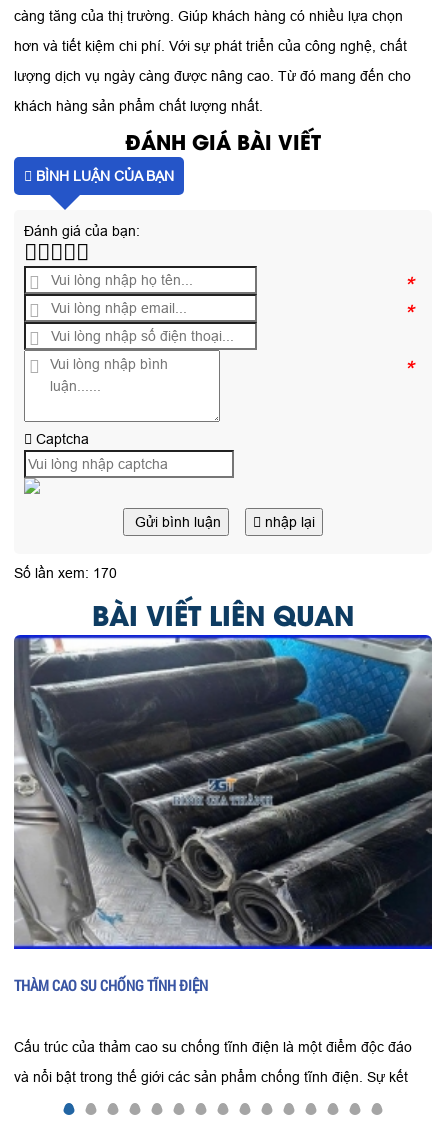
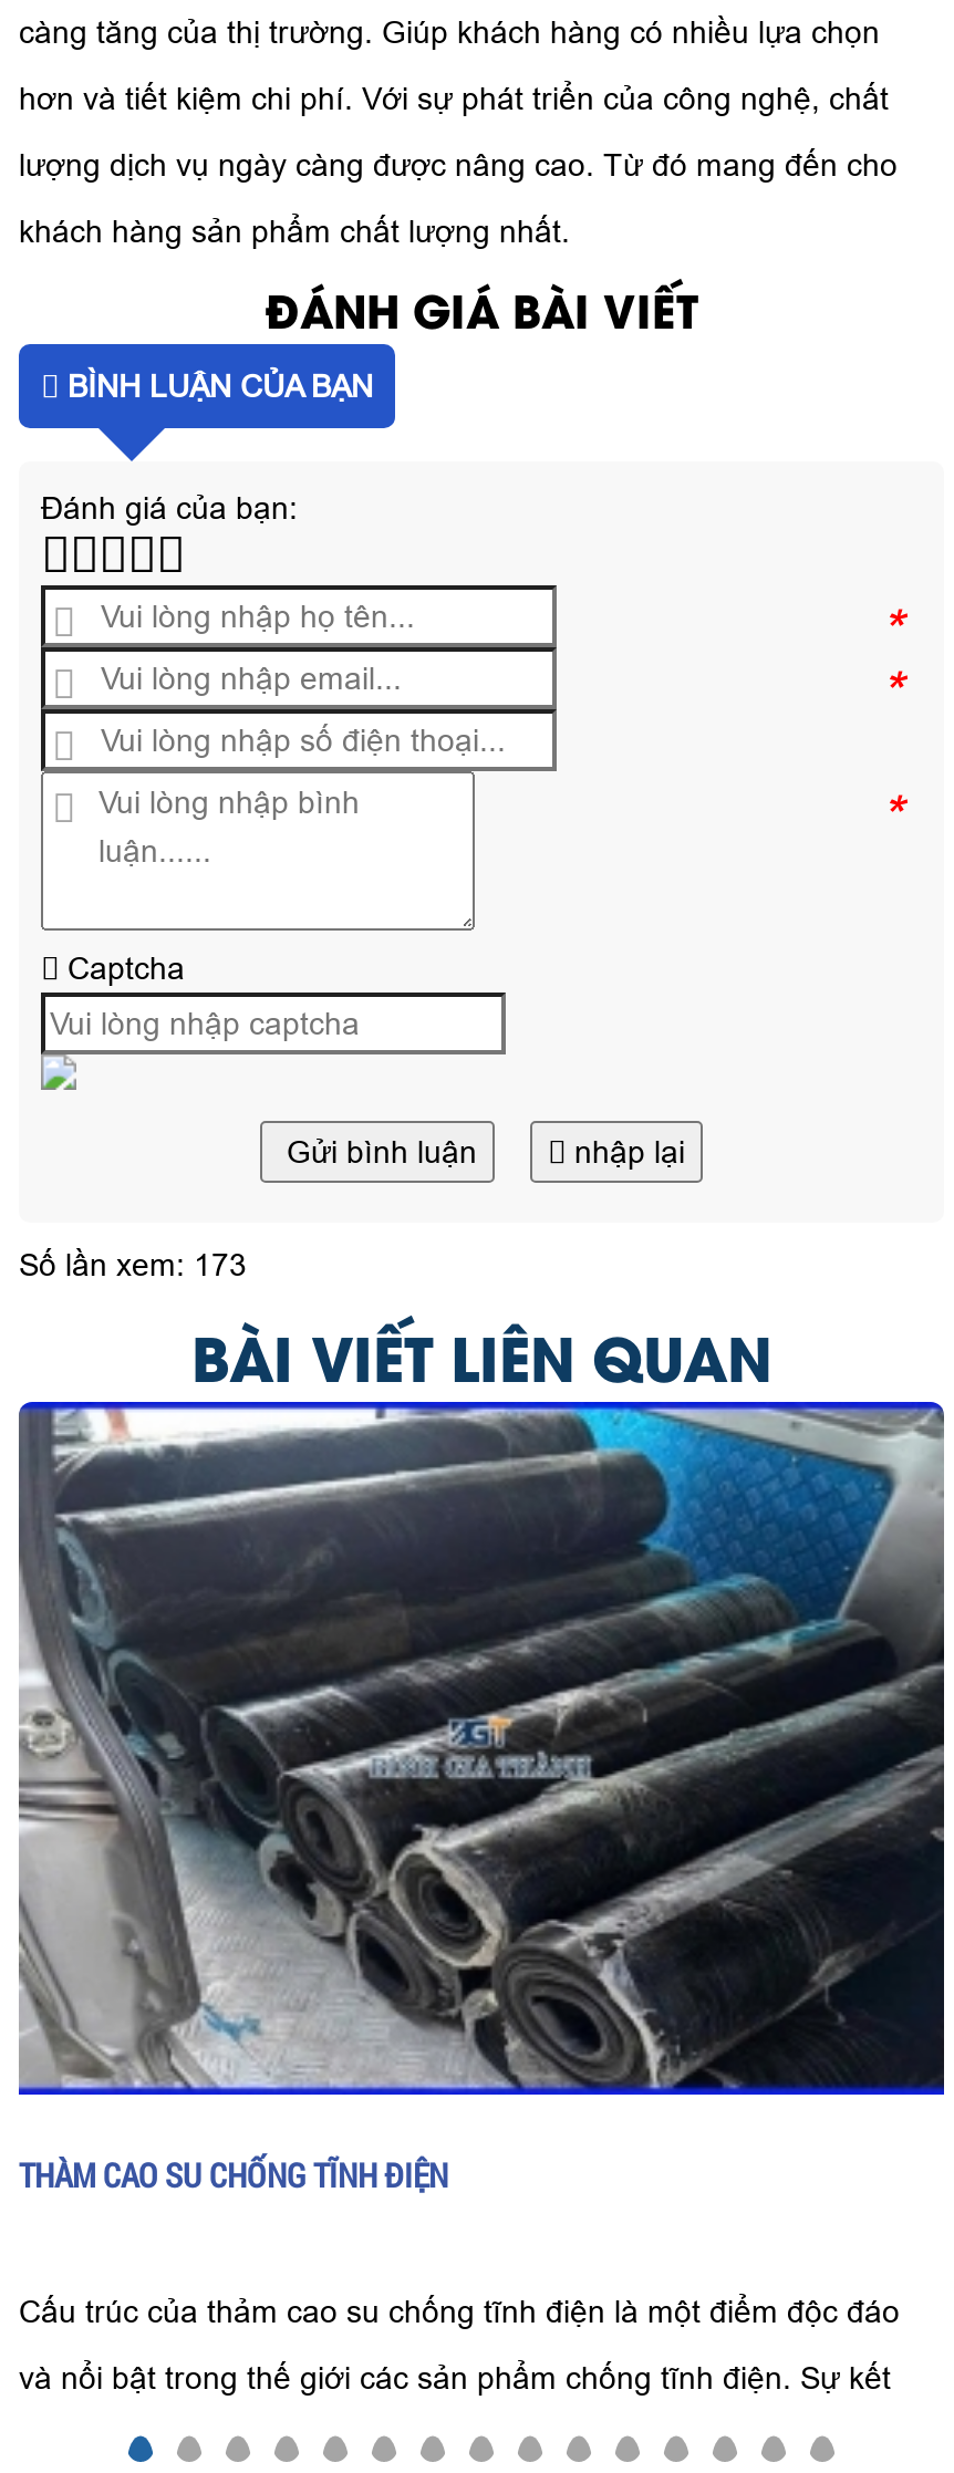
[14,565,117,581] Số lần xem: 170 -> [19,1246,247,1282] Số lần xem: 173

